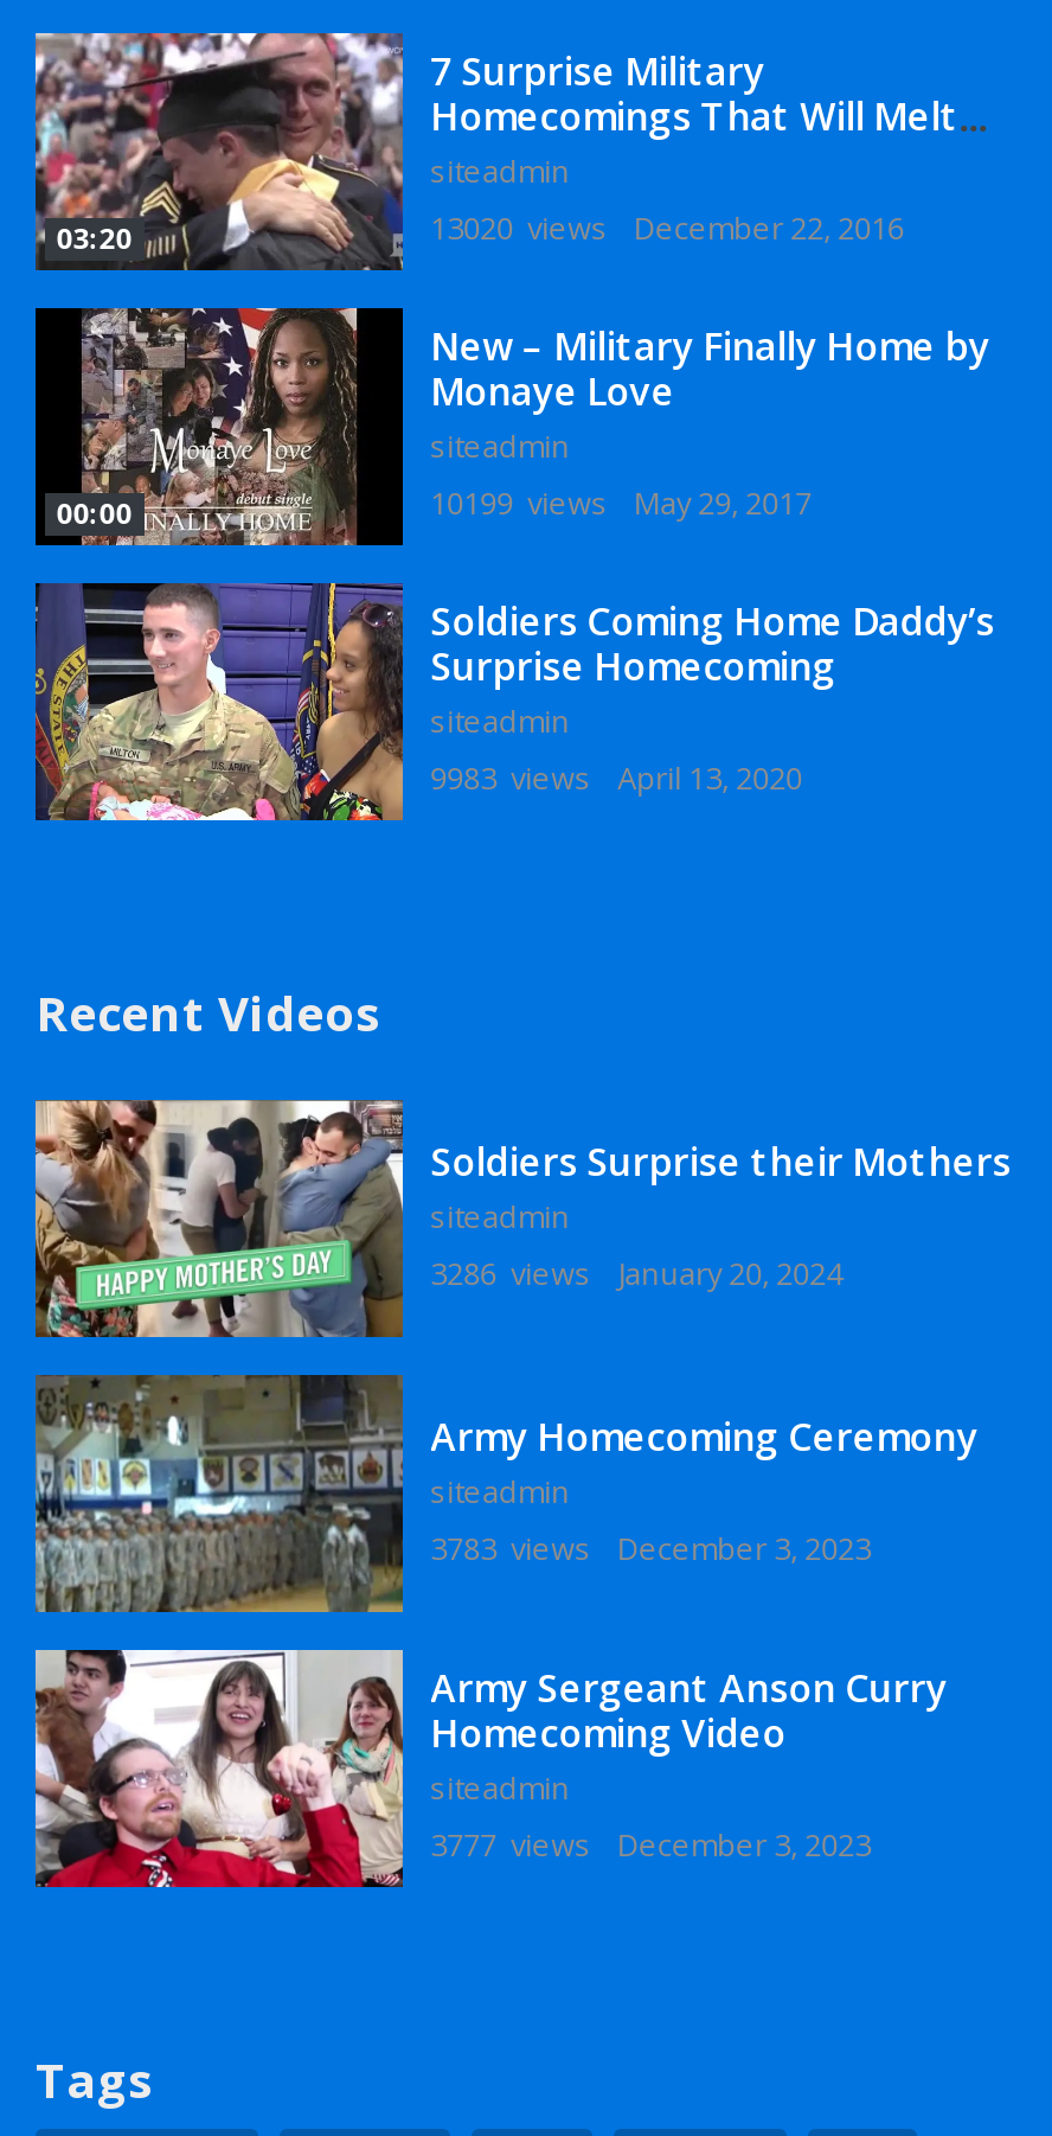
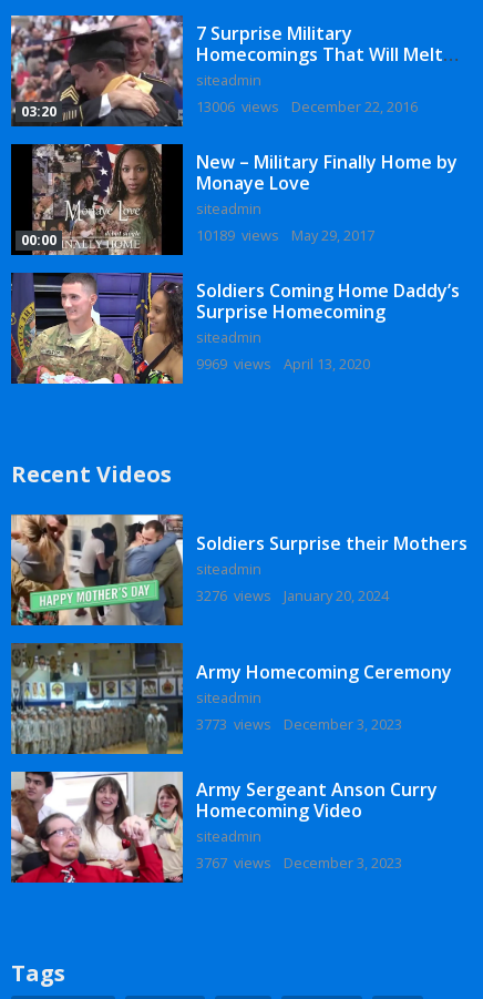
[431,207,904,250] 13020 views December 22, 2016 -> [196,97,417,117] 13006 views December 22, 2016
[431,482,812,525] 10199 views May 29, 2017 -> [196,226,374,245] 10189 views May 29, 2017
[431,757,803,800] 9983 views April 13, 2020 -> [196,354,370,374] 9969 views April 13, 2020
[431,1251,843,1294] 3286 views January 20, 2024 -> [196,585,389,605] 3276 views January 20, 2024
[431,1526,871,1569] 3783 views December 3, 2023 -> [196,714,402,734] 3773 views December 3, 2023
[431,1824,871,1867] 3777 views December 3, 2023 -> [196,853,402,873] 3767 views December 3, 2023

